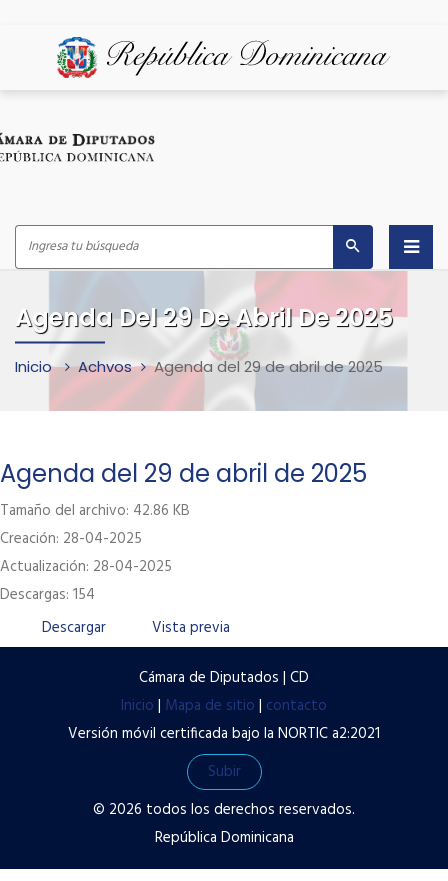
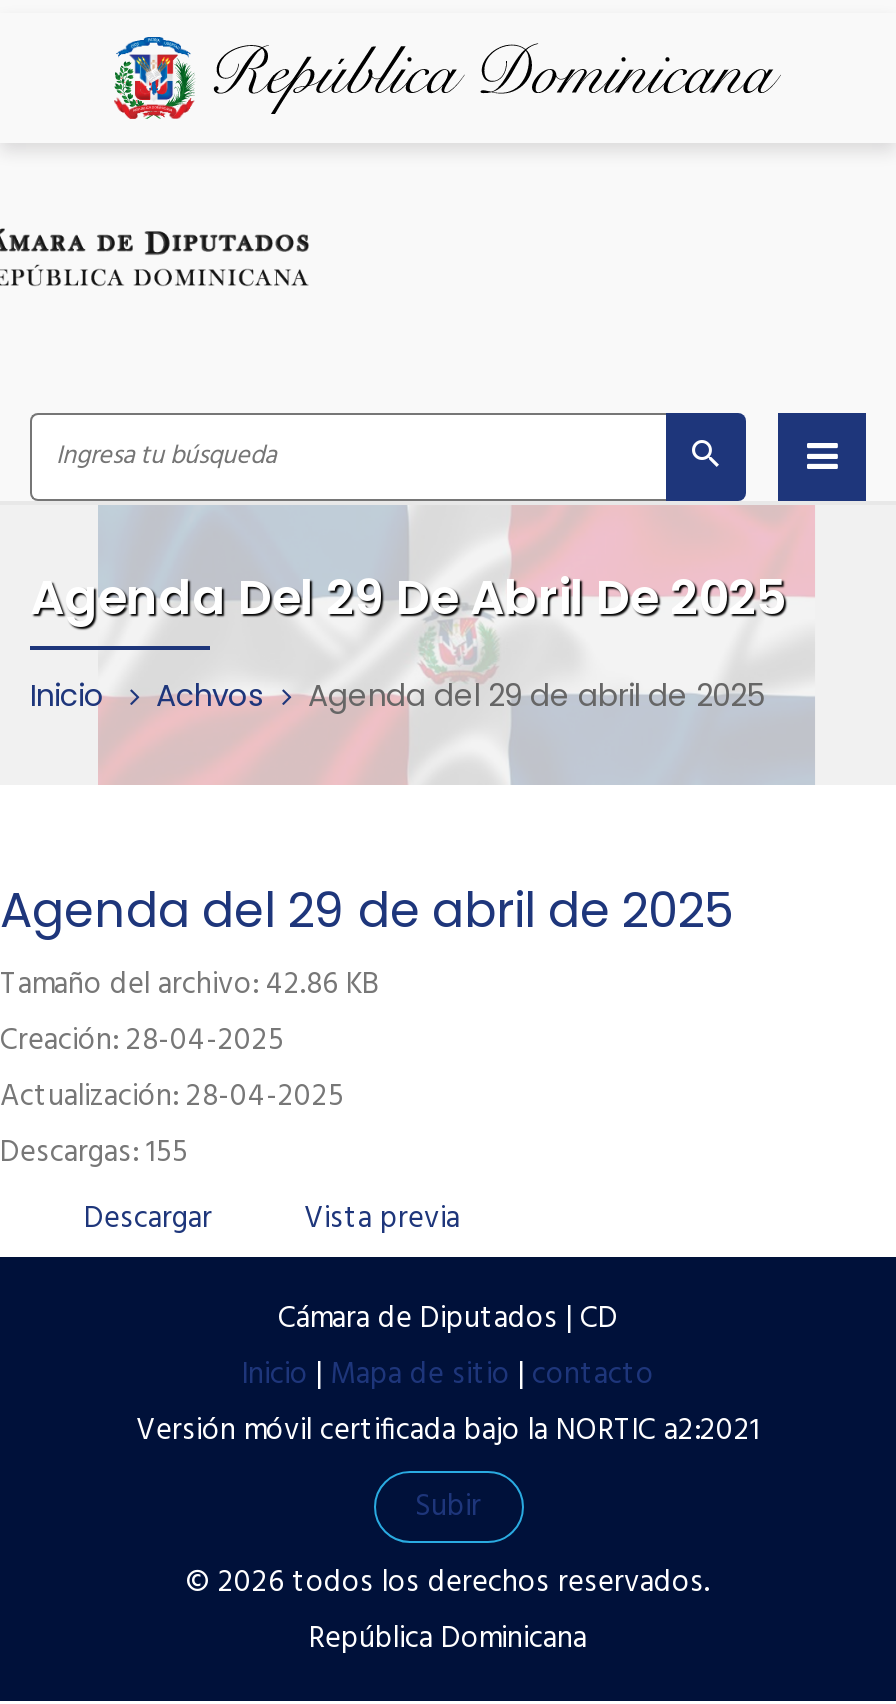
[0,583,95,607] Descargas: 154 -> [0,1129,188,1177] Descargas: 155

